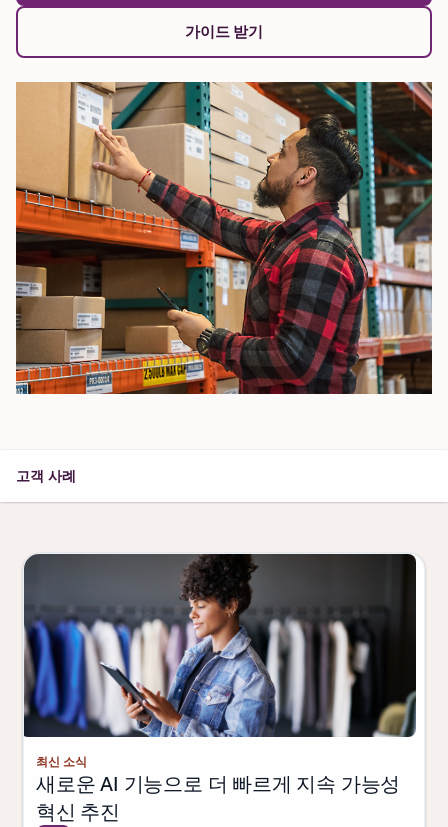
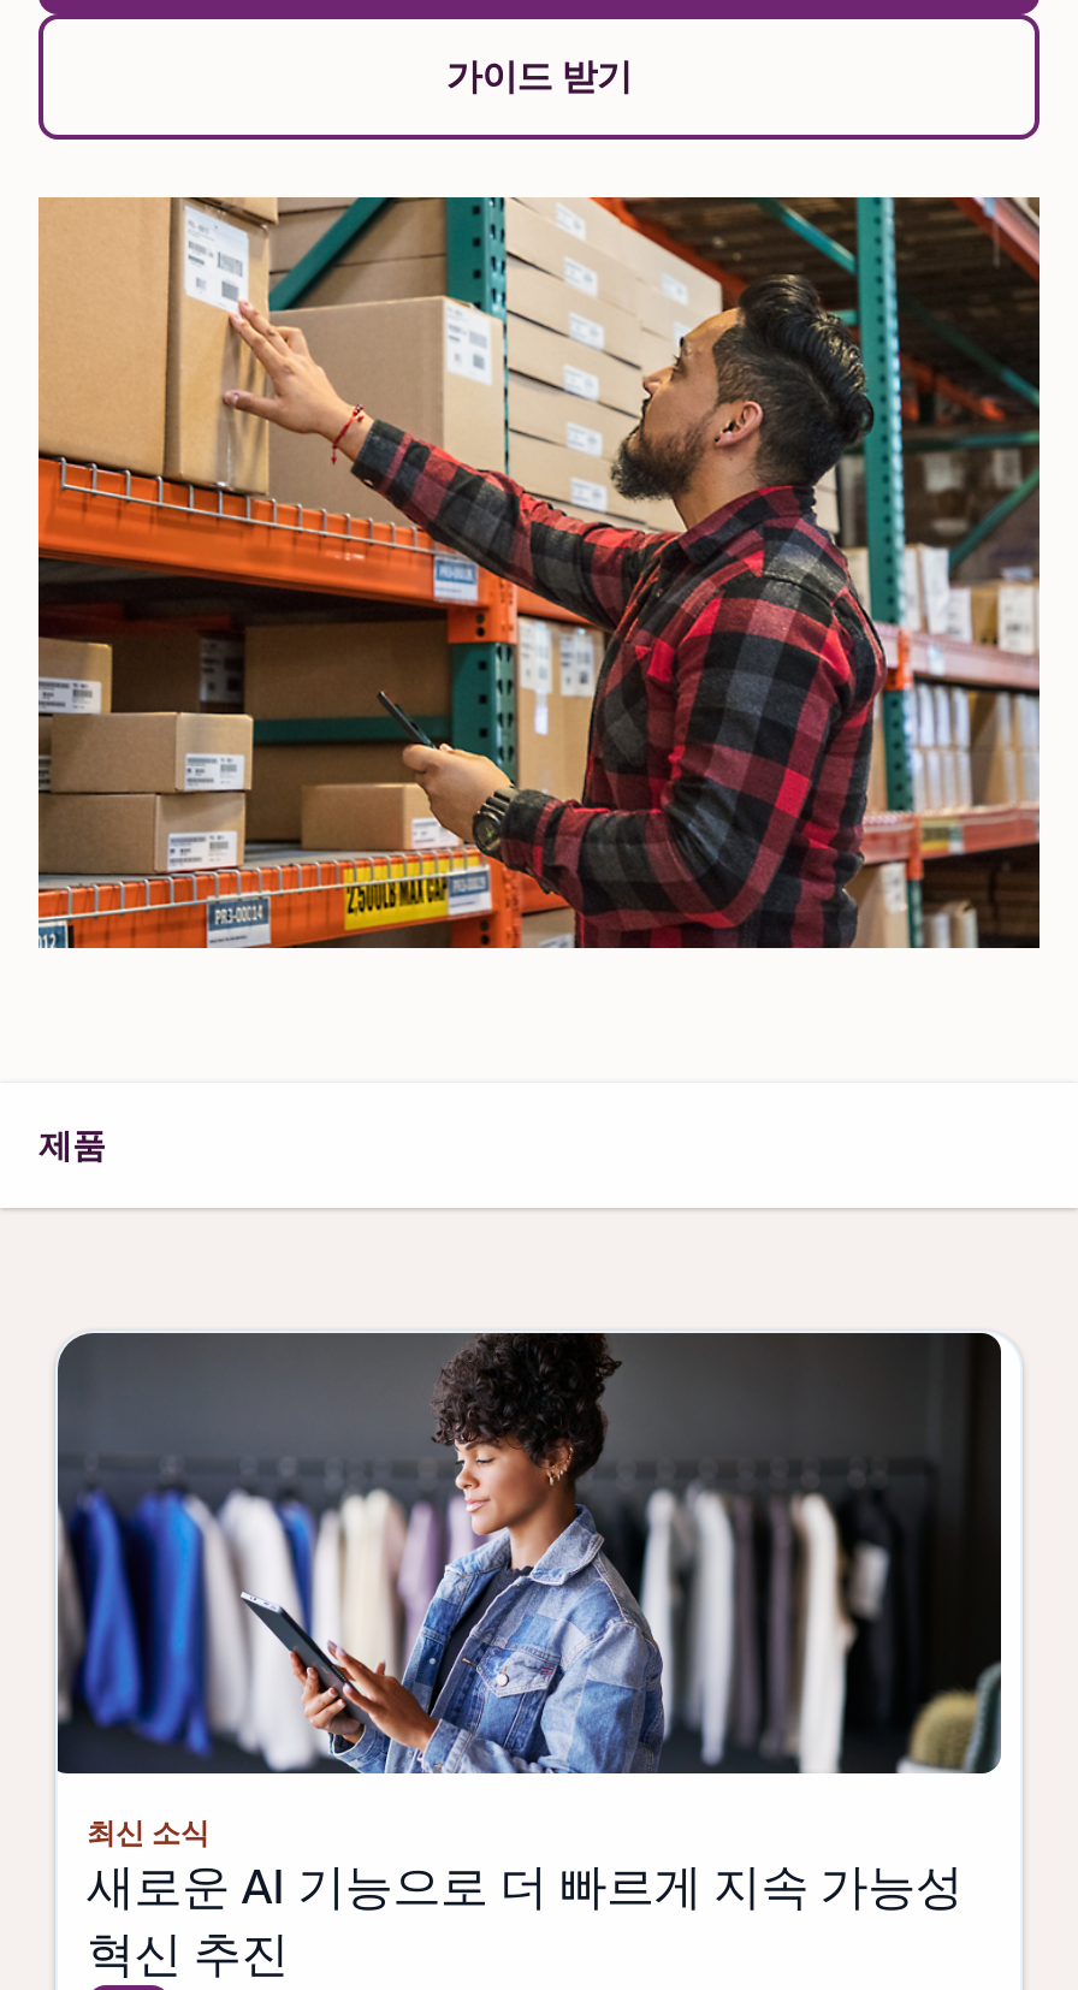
[16,466,76,485] 고객 사례 -> [38,1123,106,1168] 제품

